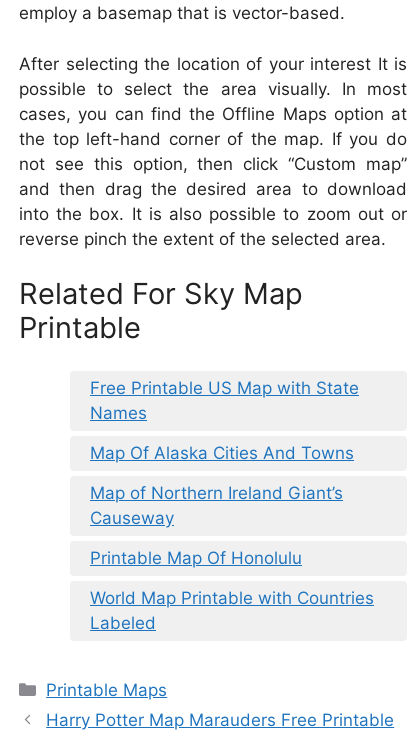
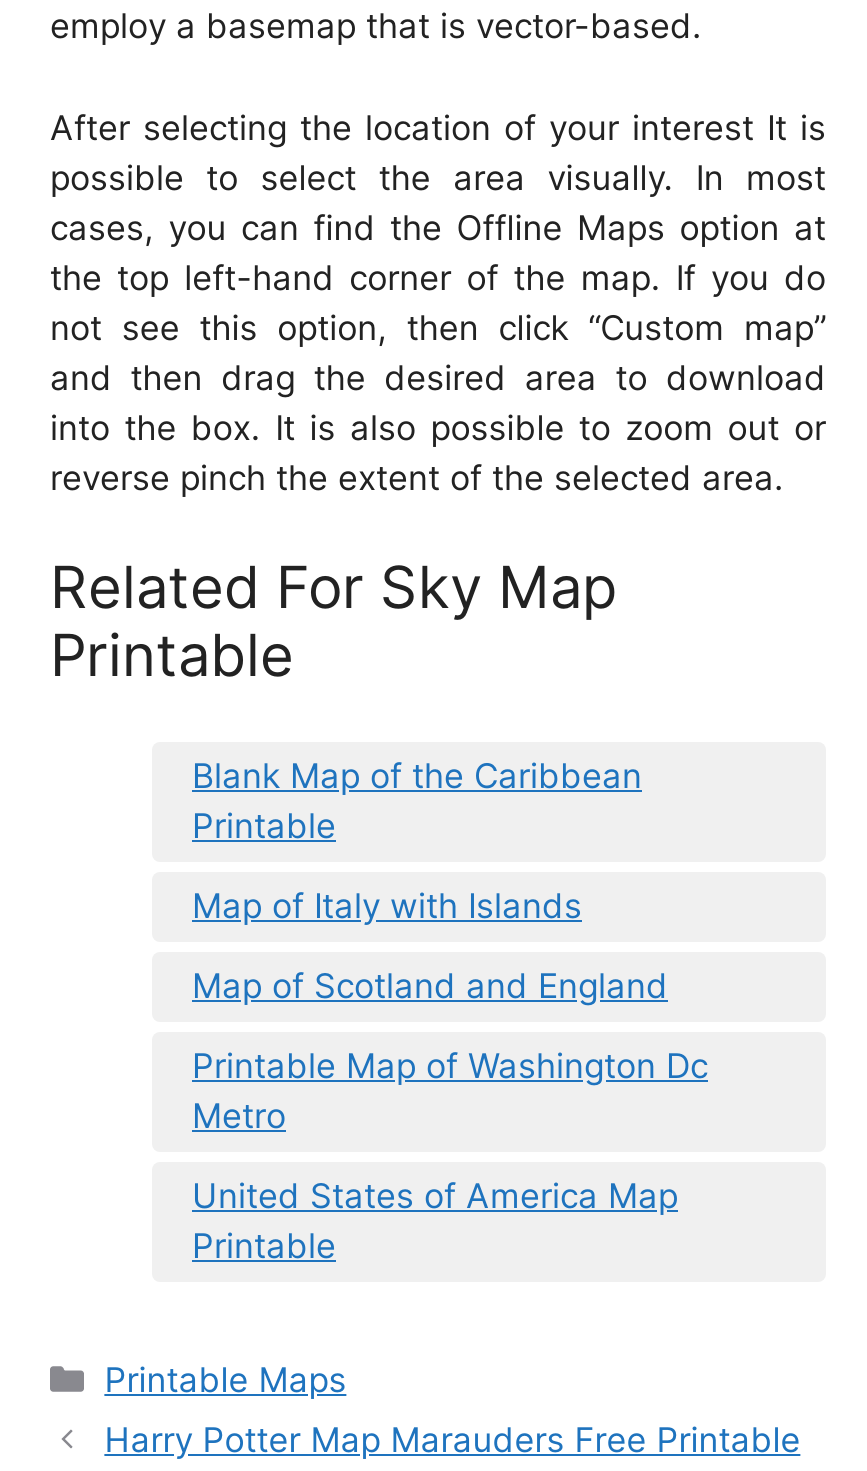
[90,377,359,422] Free Printable US Map with State | Names -> [192,755,642,845] Blank Map of the Caribbean | Printable
[90,442,354,462] Map Of Alaska Cities And Towns -> [192,885,582,925] Map of Italy with Islands
[90,482,343,527] Map of Northern Ireland Giant’s | Causeway -> [192,965,668,1005] Map of Scotland and England
[90,547,302,567] Printable Map Of Honolulu -> [192,1045,708,1135] Printable Map of Washington Dc | Metro
[90,587,374,632] World Map Printable with Countries | Labeled -> [192,1175,678,1265] United States of America Map | Printable

